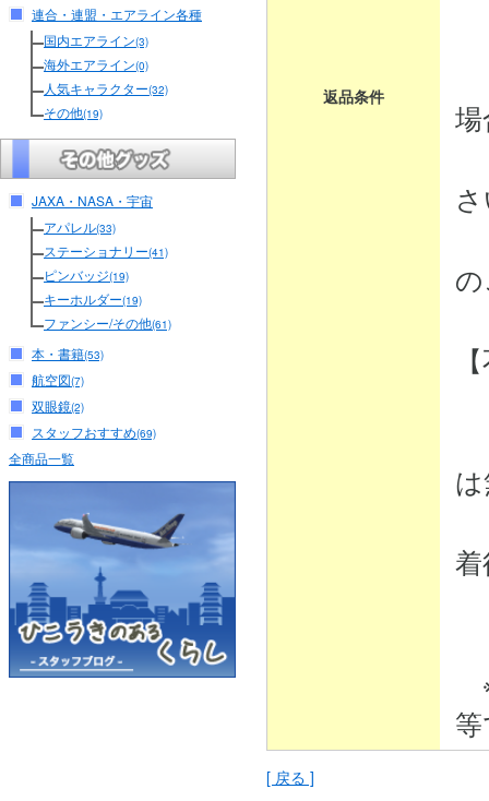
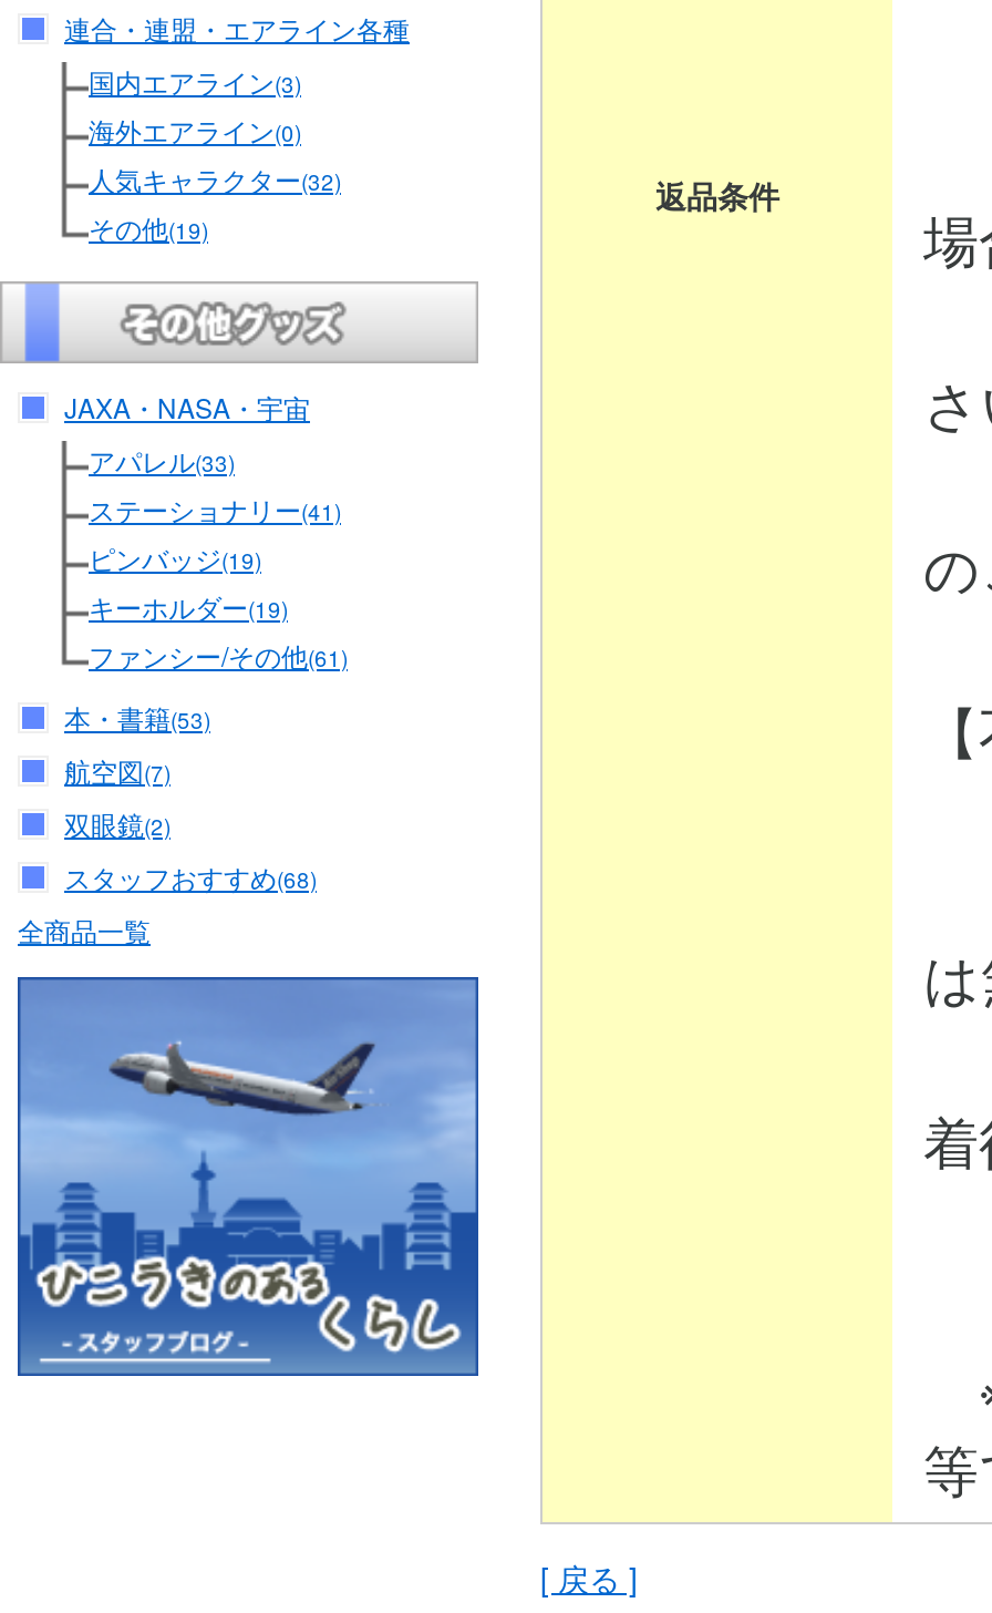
[32,422,156,441] スタッフおすすめ(69) -> [64,857,317,894] スタッフおすすめ(68)

